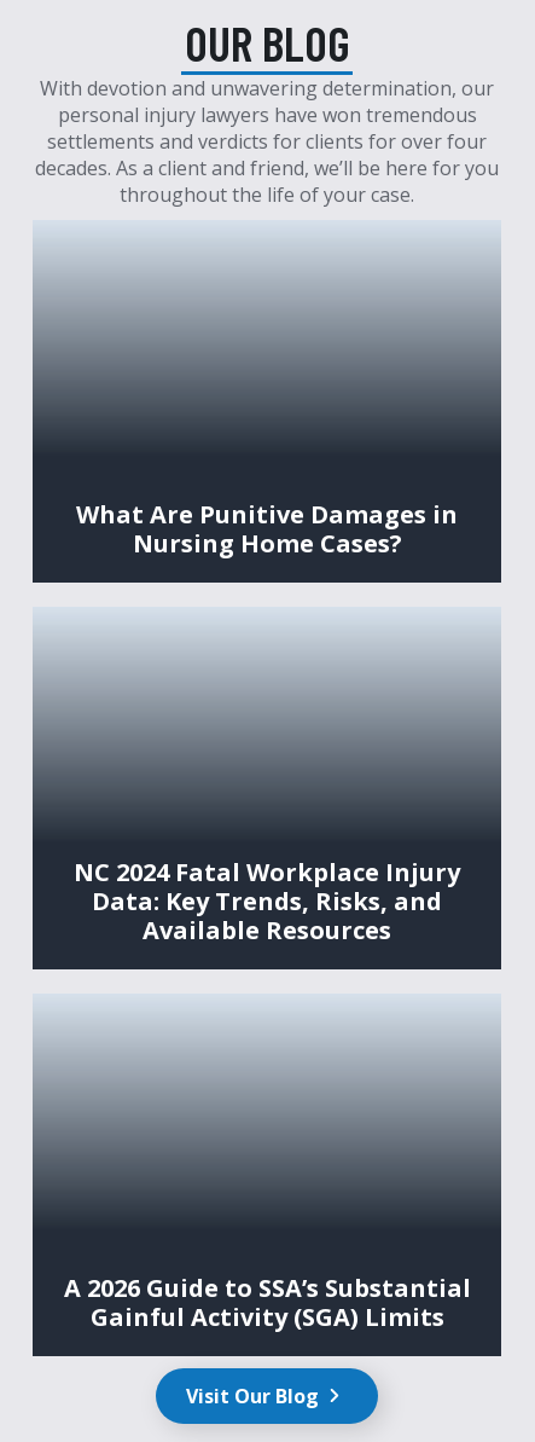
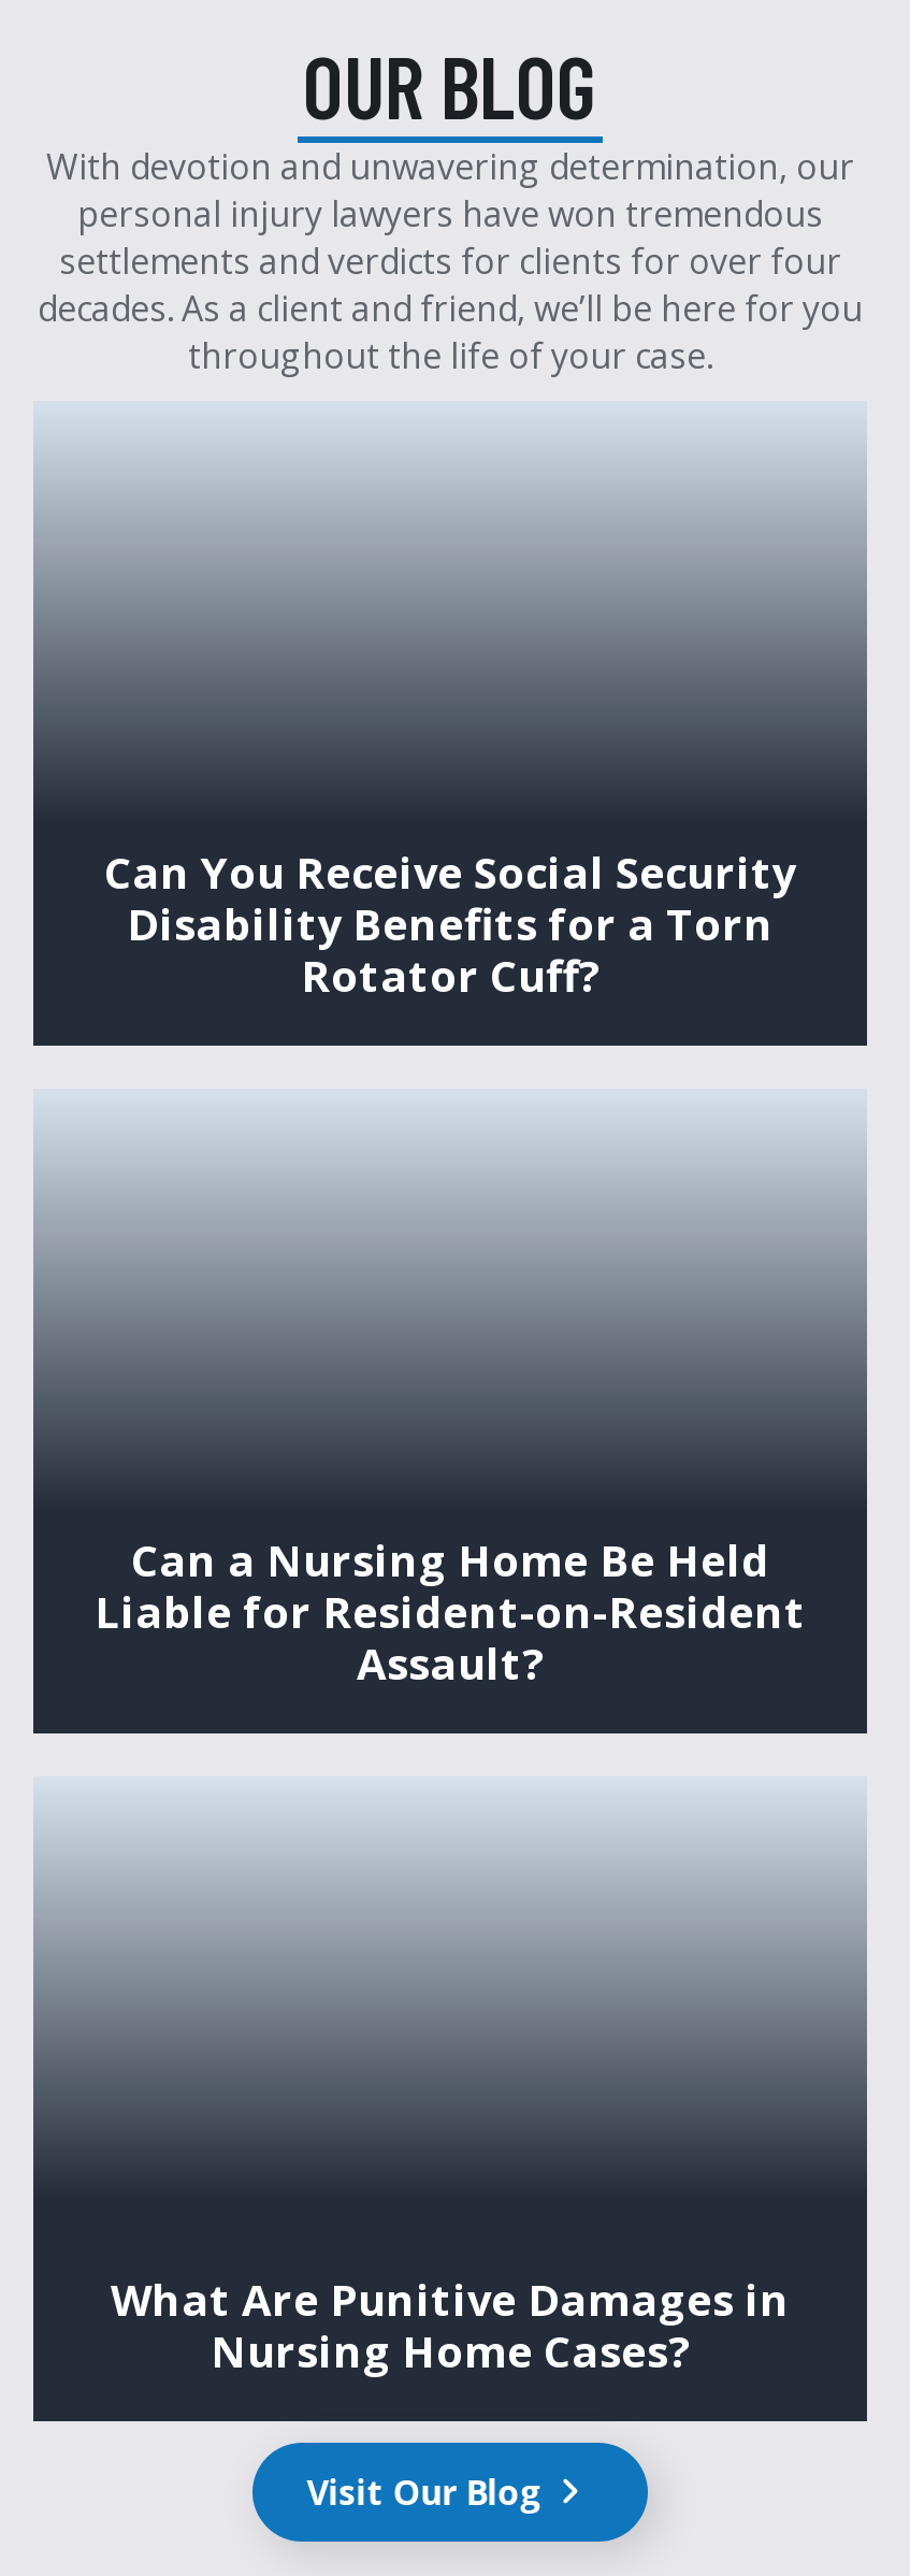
none -> [95,1531,806,1692] Can a Nursing Home Be Held | Liable for Resident-on-Resident | Assault?
none -> [104,843,796,1004] Can You Receive Social Security | Disability Benefits for a Torn | Rotator Cuff?
moved [76,498,458,559] -> [111,2270,790,2380]: What Are Punitive Damages in | Nursing Home Cases?
[74,855,460,946] NC 2024 Fatal Workplace Injury | Data: Key Trends, Risks, and | Available Resources -> none
[63,1271,470,1333] A 2026 Guide to SSA’s Substantial | Gainful Activity (SGA) Limits -> none

